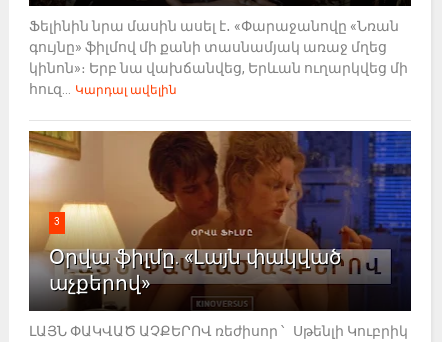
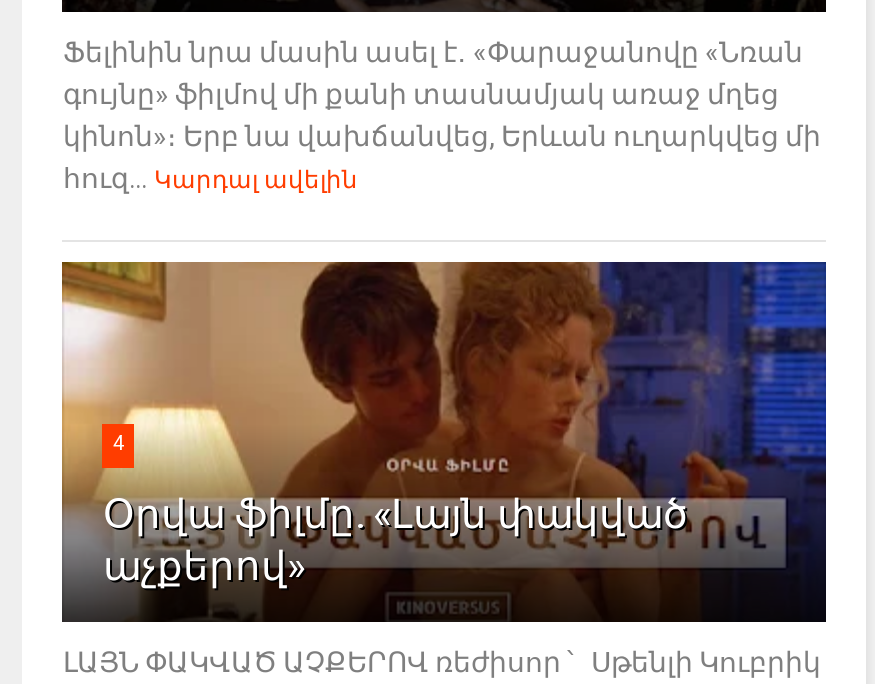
[54,216,60,227] 3 -> [113,432,125,454] 4

